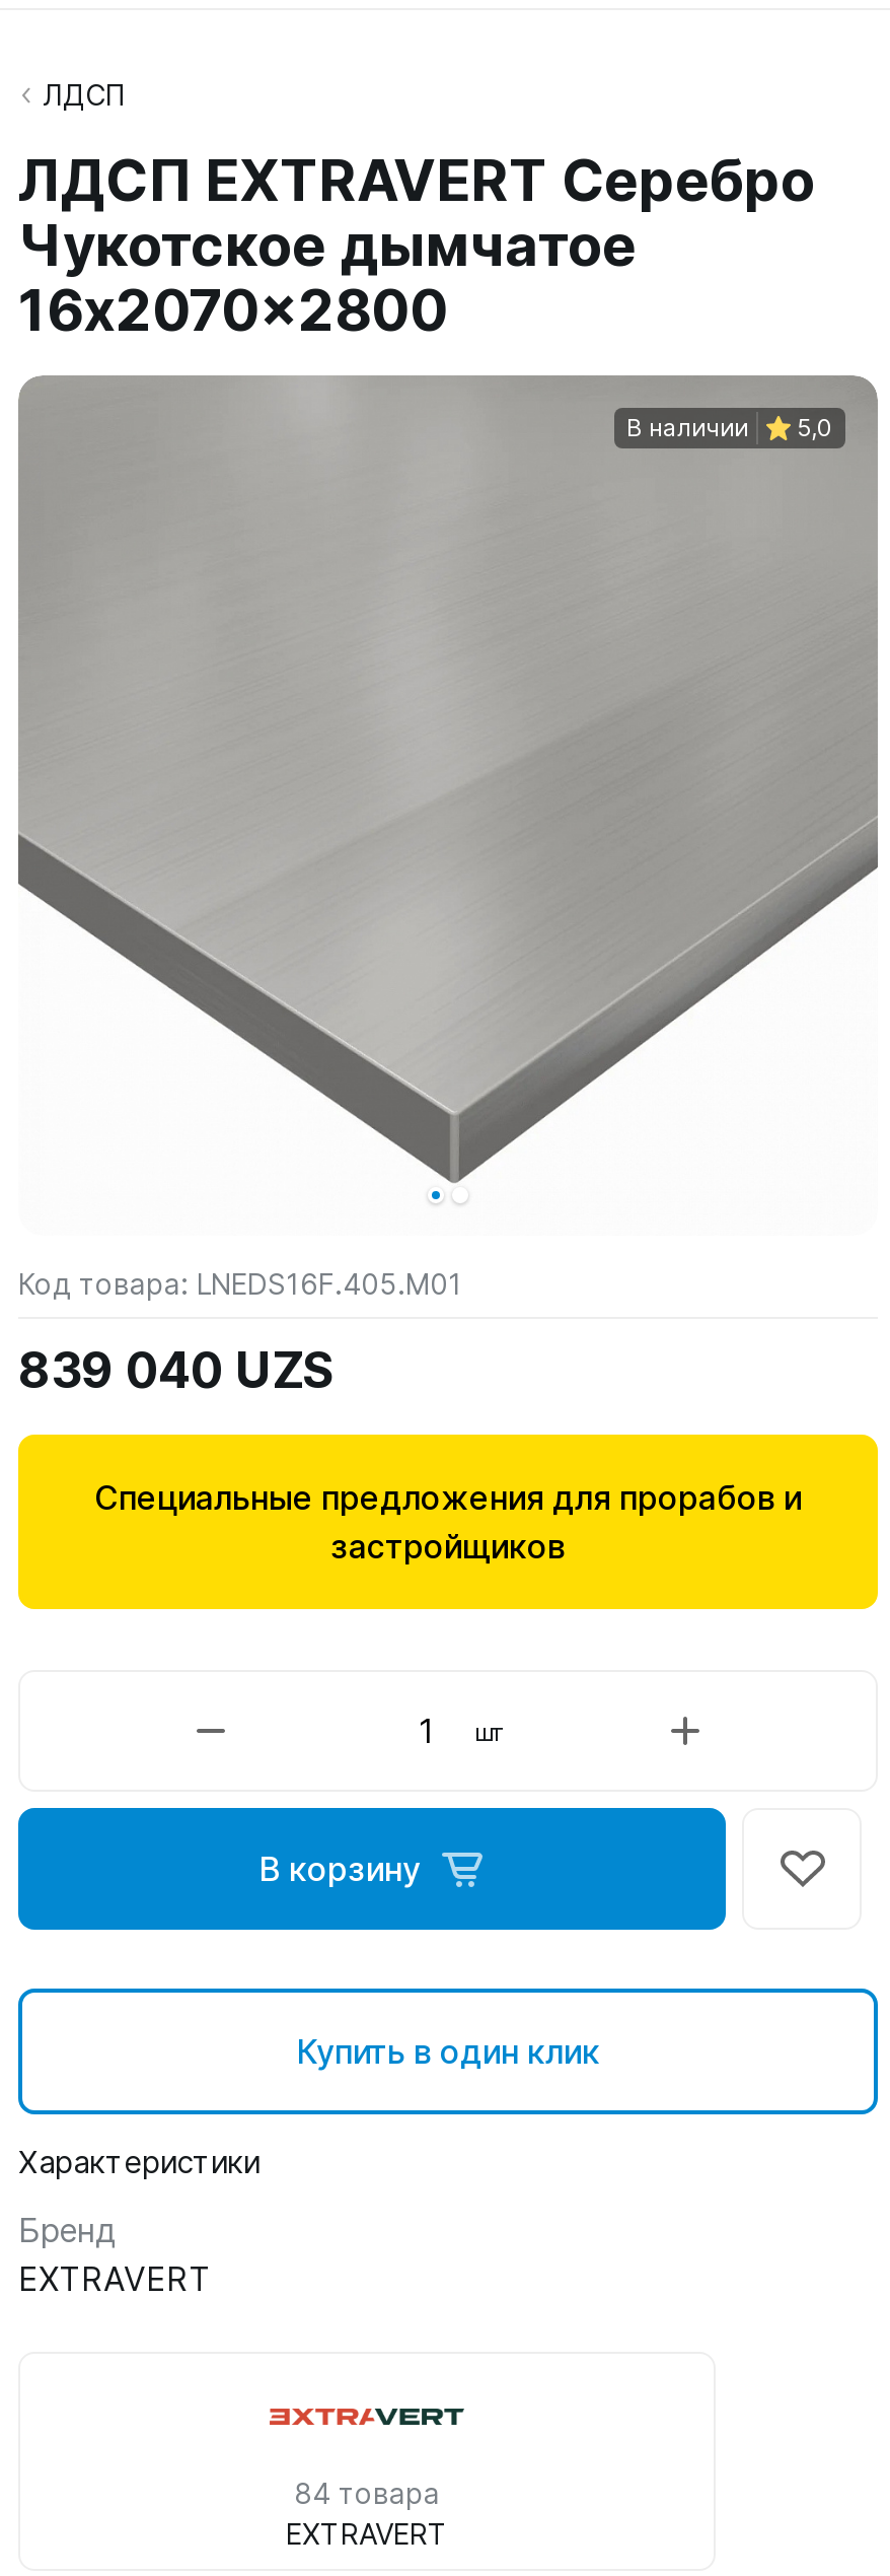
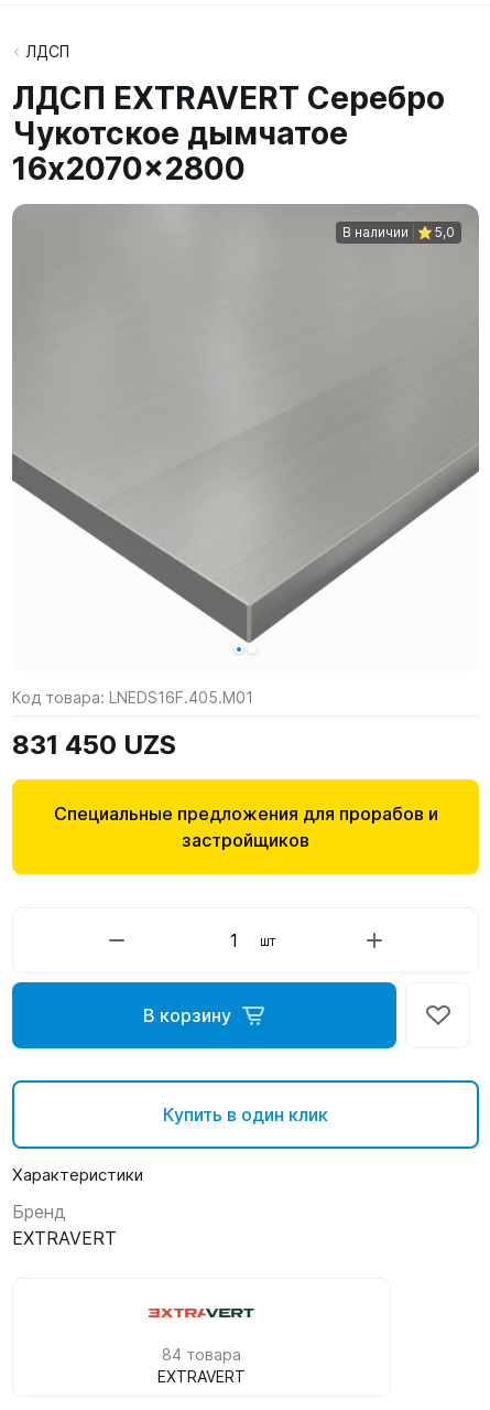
[18,1341,332,1400] 839 040 UZS -> [12,729,176,761] 831 450 UZS

